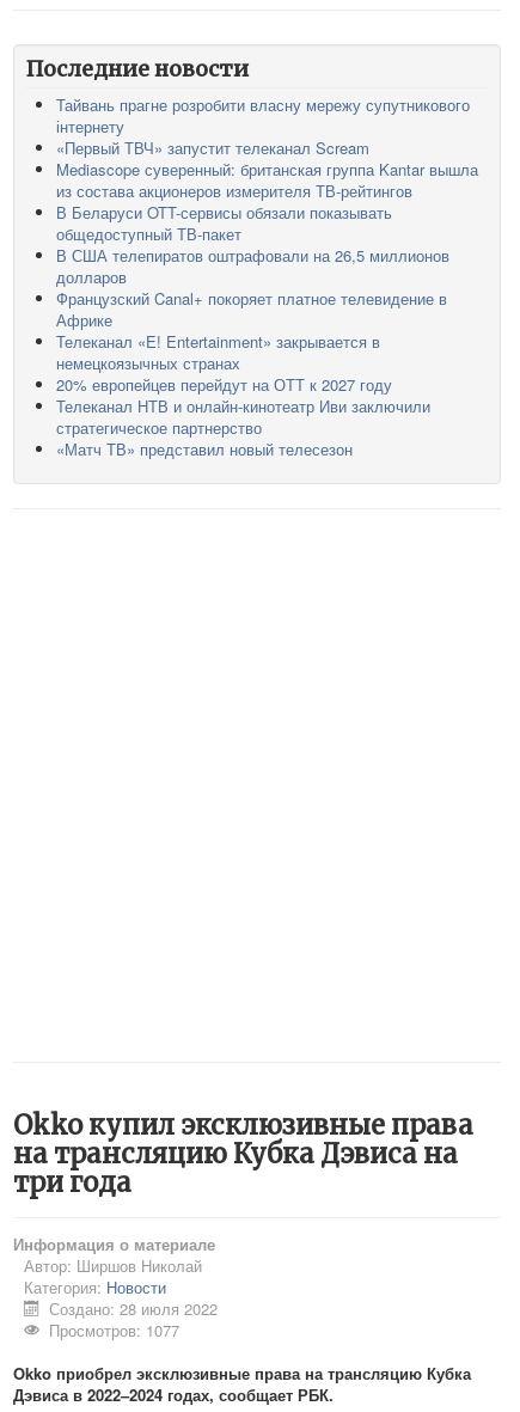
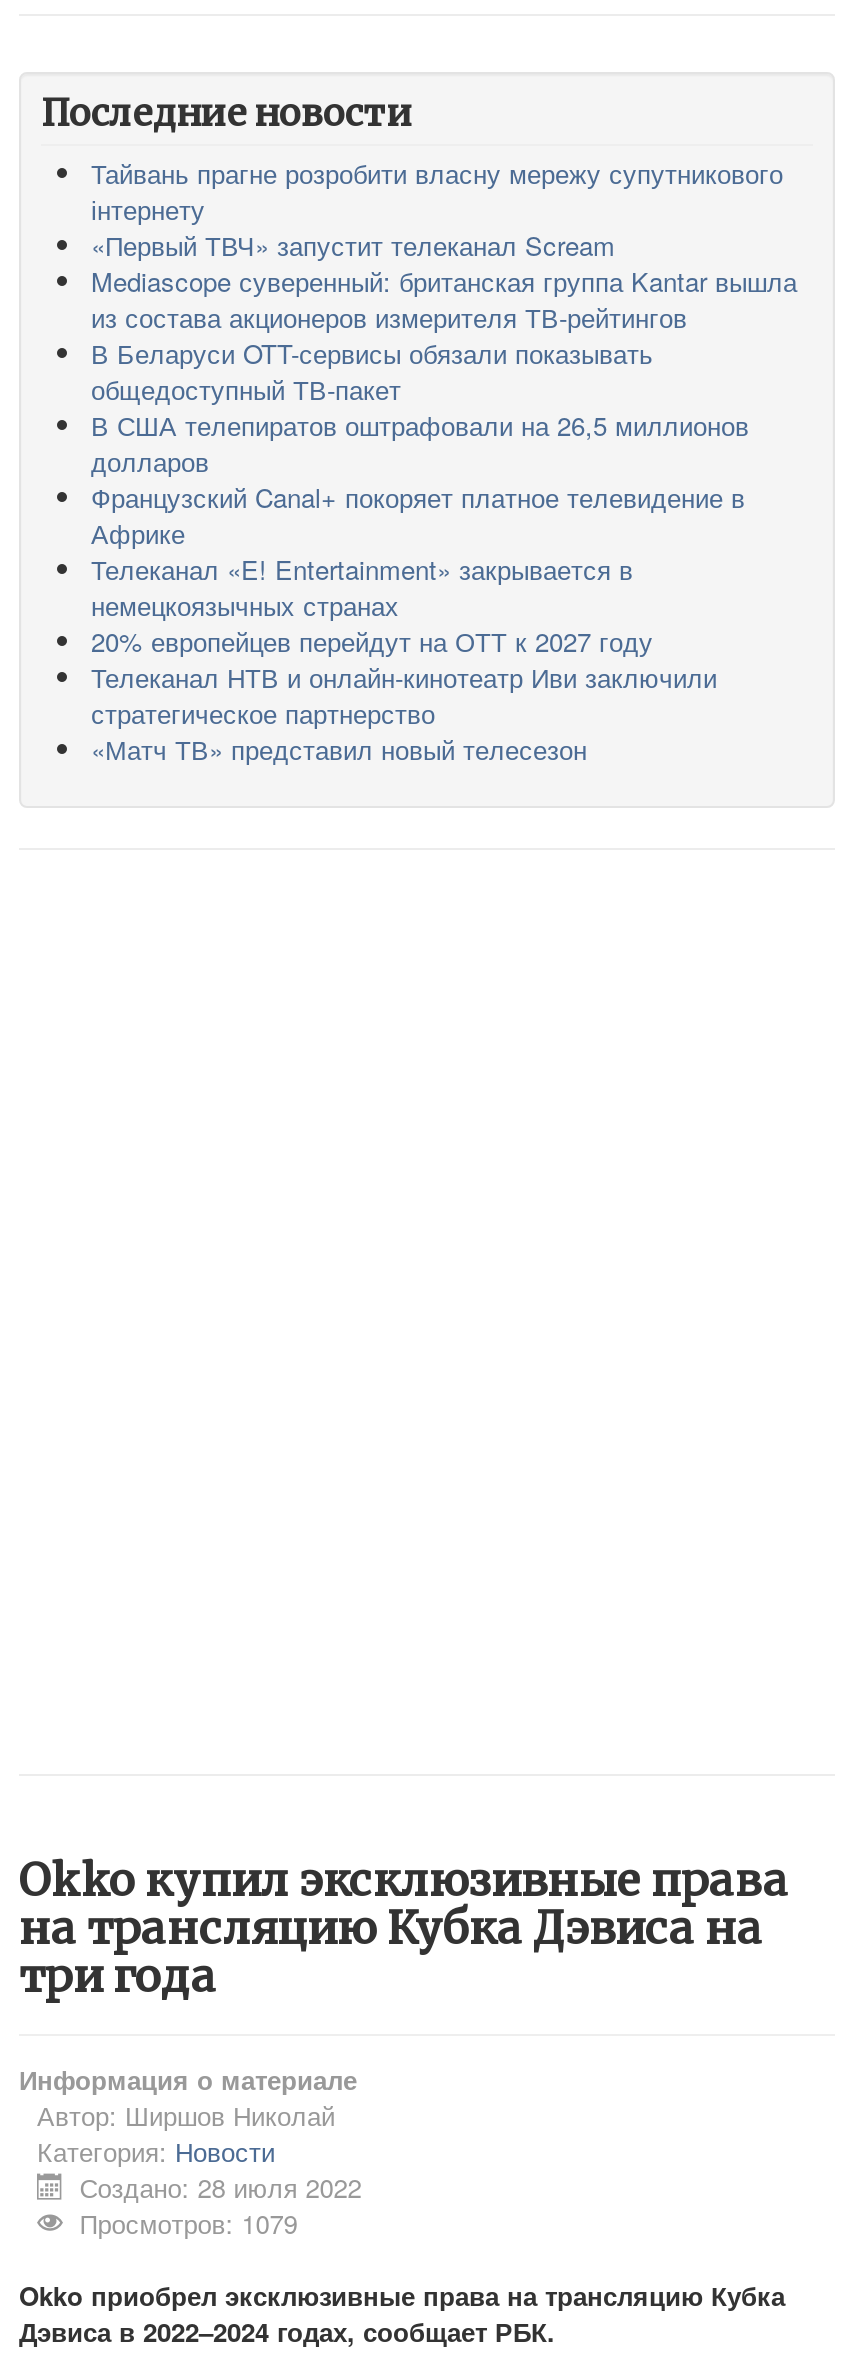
[49,1319,180,1341] Просмотров: 1077 -> [79,2204,297,2242] Просмотров: 1079

